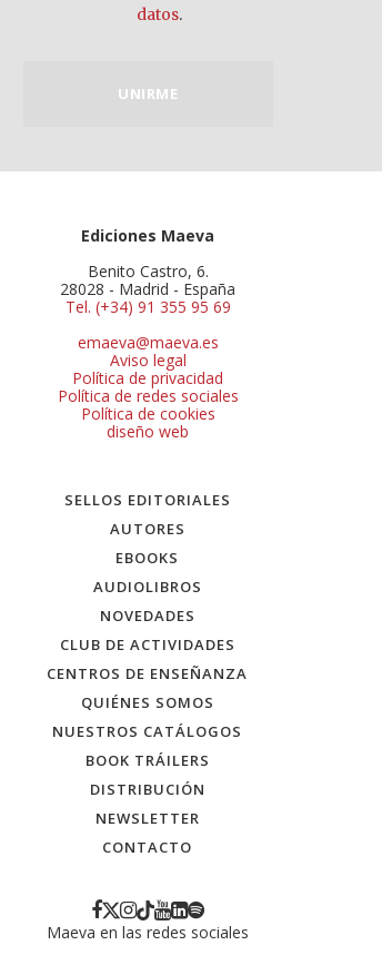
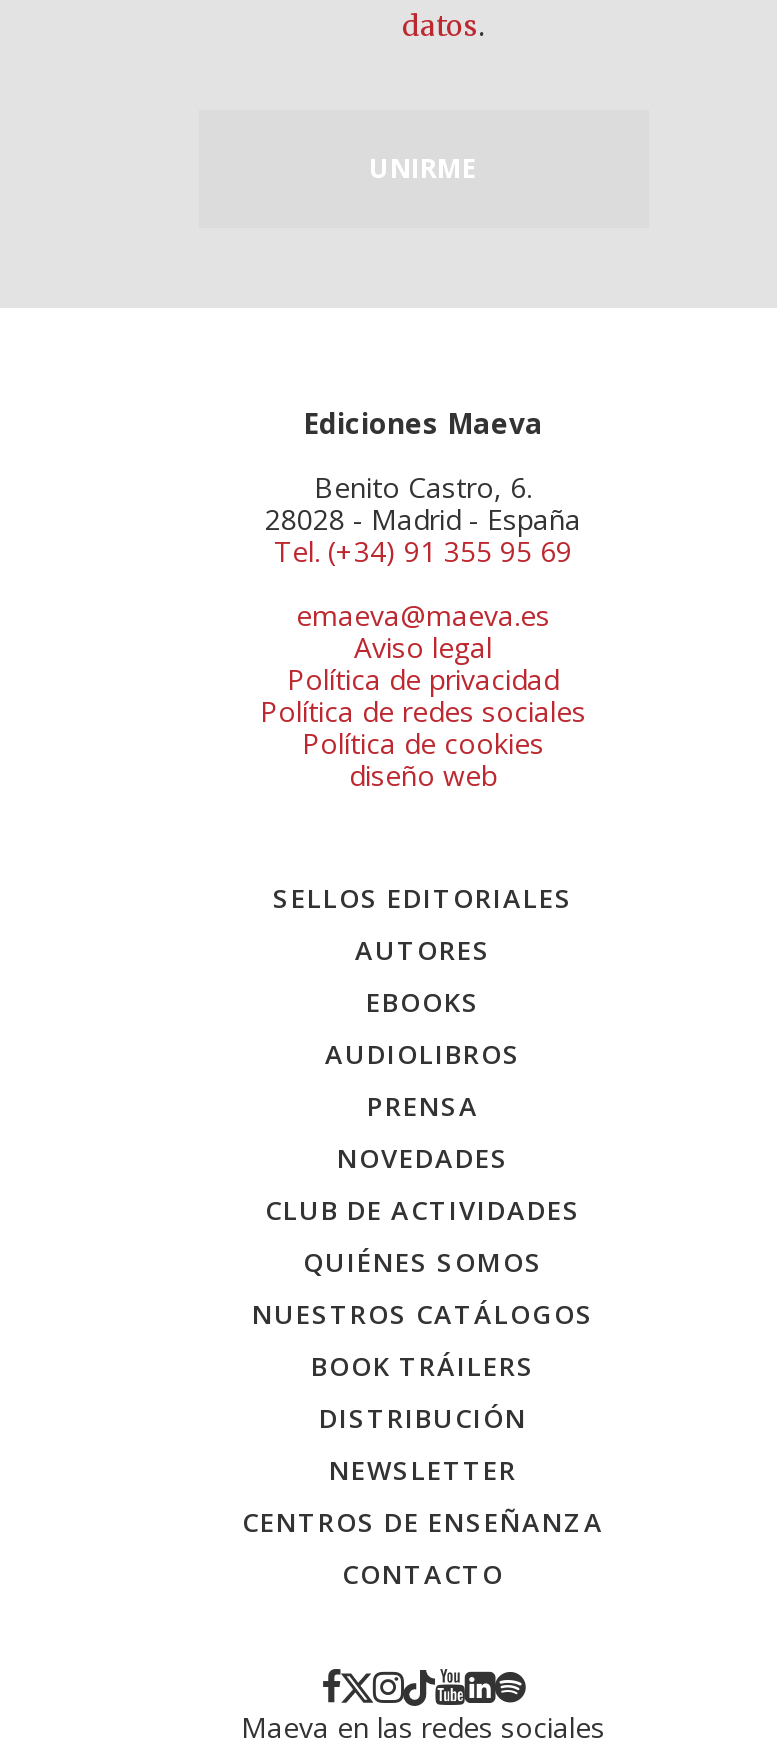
none -> [367,1089,479,1125] PRENSA
moved [47,664,248,684] -> [242,1505,604,1541]: CENTROS DE ENSEÑANZA

